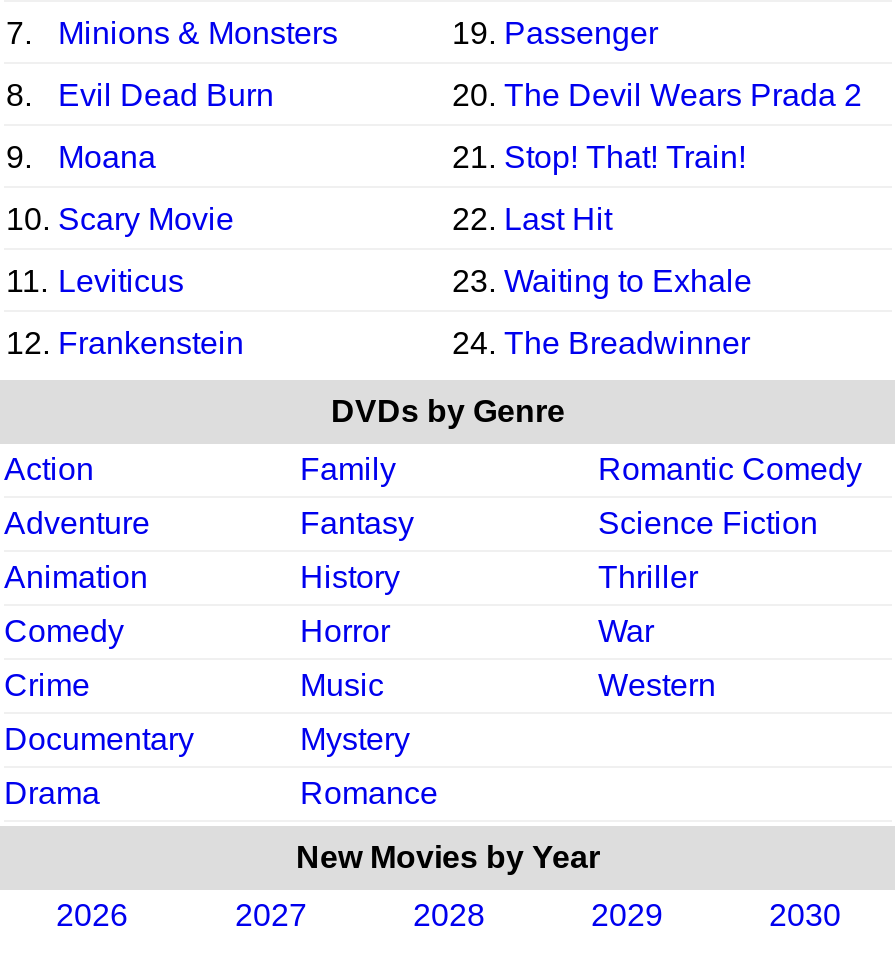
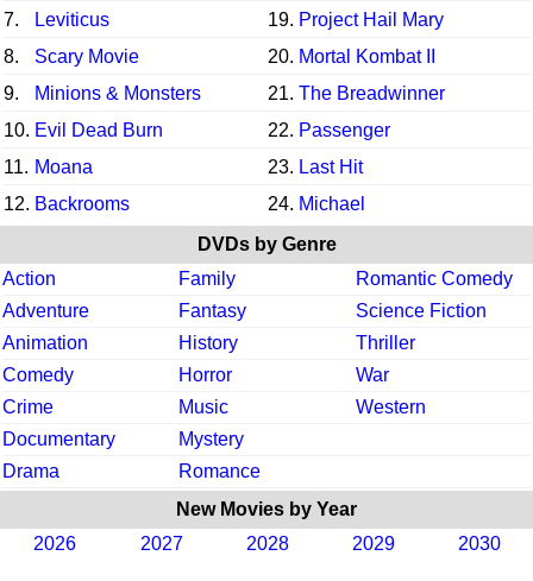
moved [58,17,338,51] -> [35,84,201,104]: Minions & Monsters
[452,17,658,51] 19. Passenger -> [35,10,444,30] Leviticus | 19. Project Hail Mary
[58,79,862,113] Evil Dead Burn | 20. The Devil Wears Prada 2 -> [35,47,435,67] Scary Movie | 20. Mortal Kombat II
[58,141,746,175] Moana | 21. Stop! That! Train! -> [268,84,445,104] 21. The Breadwinner
[6,203,612,237] 10. Scary Movie | 22. Last Hit -> [4,120,390,141] 10. Evil Dead Burn | 22. Passenger
[6,265,752,299] 11. Leviticus | 23. Waiting to Exhale -> [4,157,363,177] 11. Moana | 23. Last Hit
[6,327,750,361] 12. Frankenstein | 24. The Breadwinner -> [4,194,365,214] 12. Backrooms | 24. Michael

